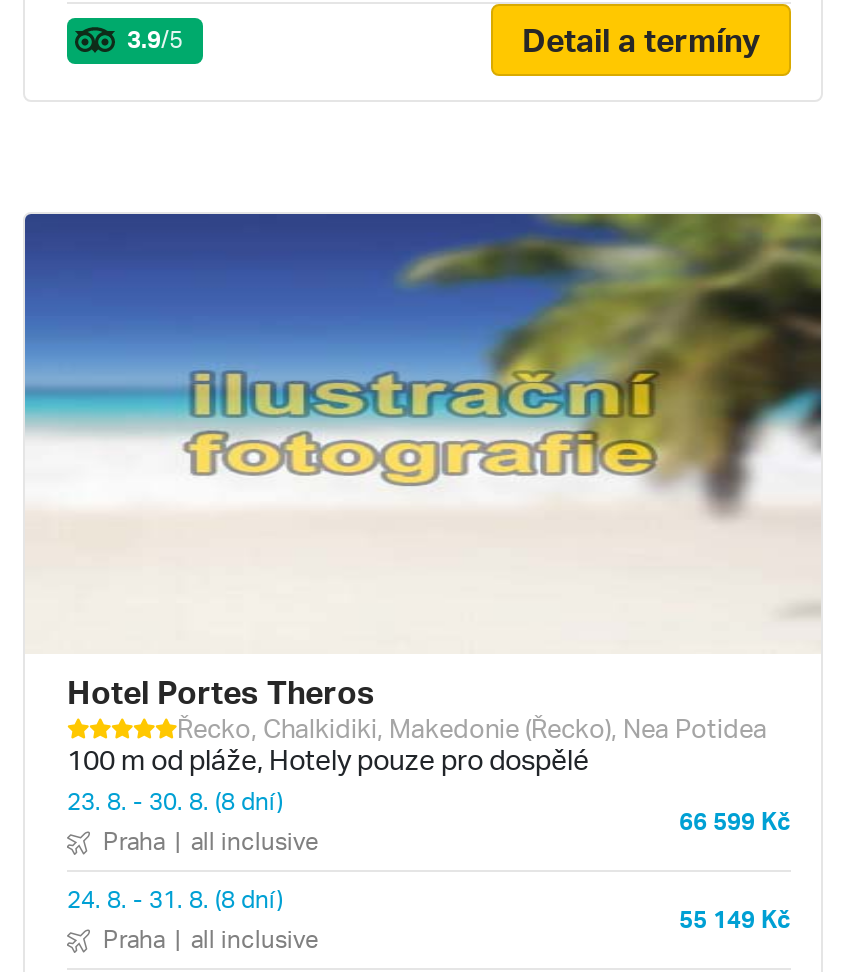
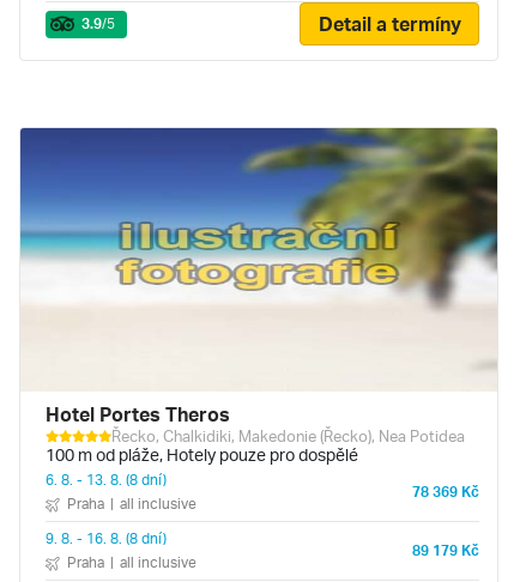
[67,786,283,816] 23. 8. - 30. 8. (8 dní) -> [46,471,167,489] 6. 8. - 13. 8. (8 dní)
[679,806,791,836] 66 599 Kč -> [412,483,479,501] 78 369 Kč
[67,884,283,914] 24. 8. - 31. 8. (8 dní) -> [46,529,167,547] 9. 8. - 16. 8. (8 dní)
[679,904,791,934] 55 149 Kč -> [412,541,479,559] 89 179 Kč

